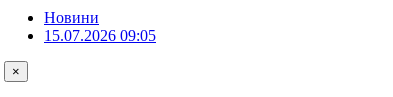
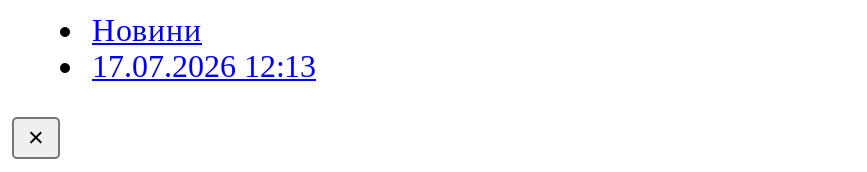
[44,27,156,44] 15.07.2026 09:05 -> [92,49,316,83] 17.07.2026 12:13

